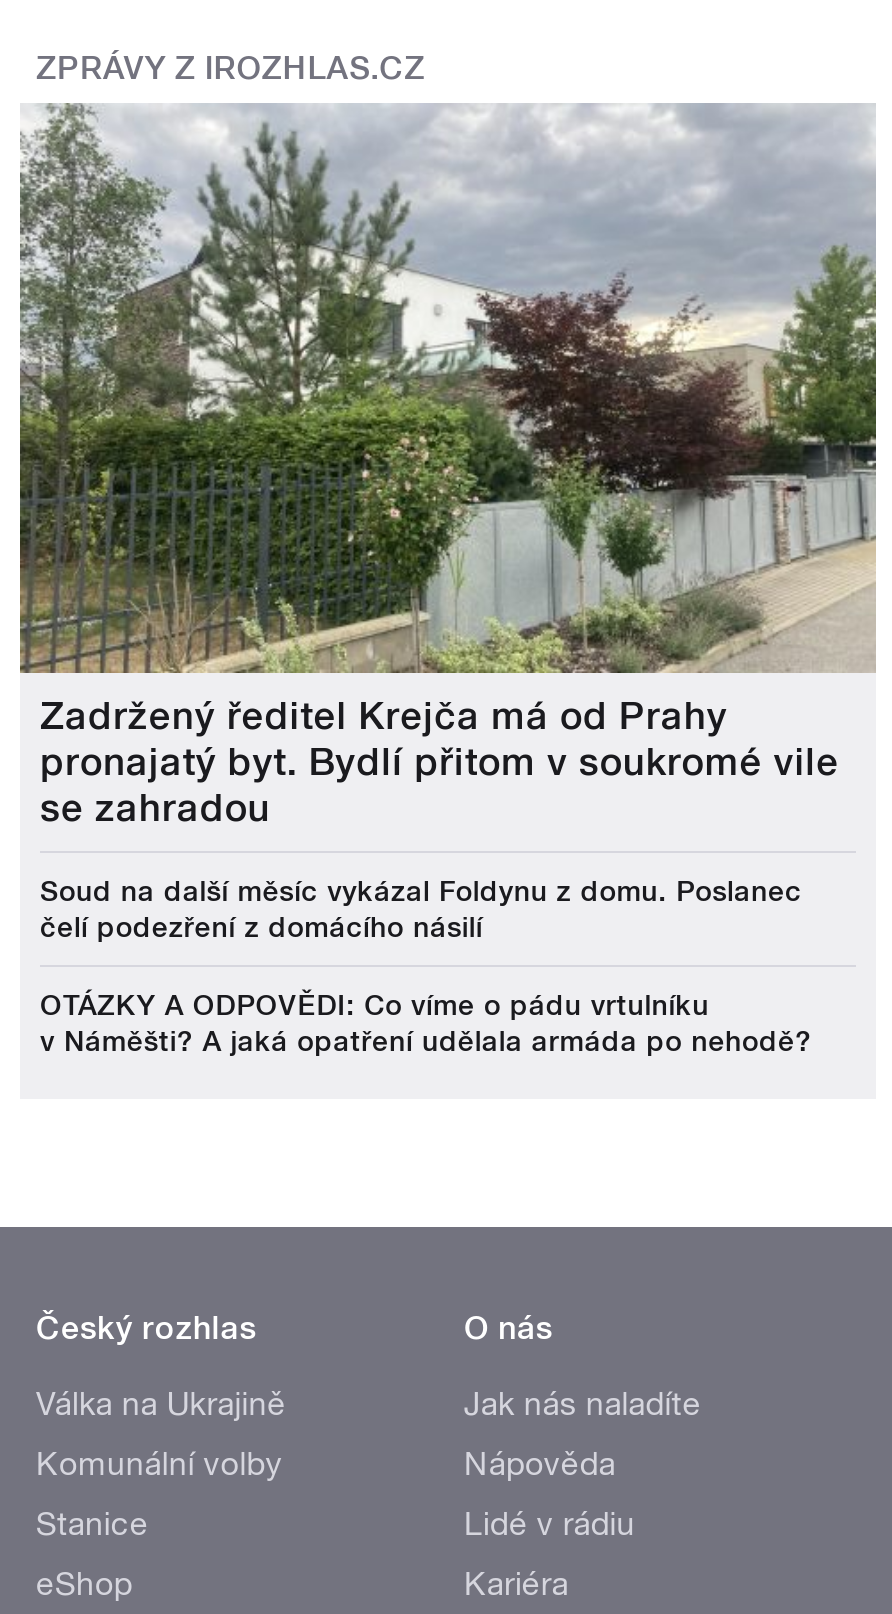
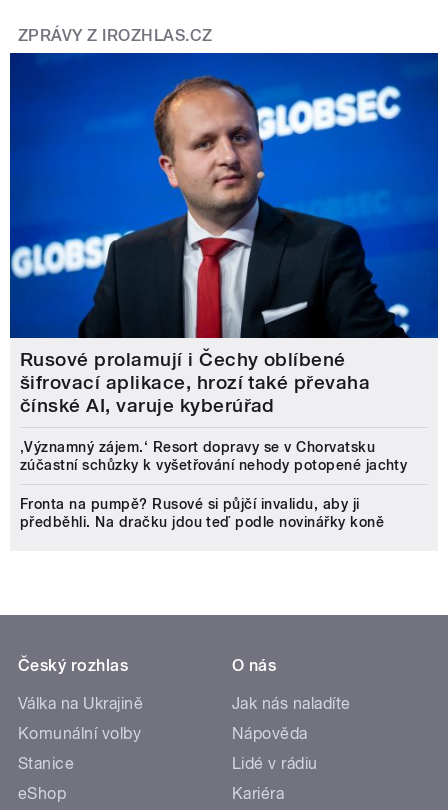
[18,103,878,831] [image] | Zadržený ředitel Krejča má od Prahy | pronajatý byt. Bydlí přitom v soukromé vile | se zahradou -> [9,52,439,417] [image] | Rusové prolamují i Čechy oblíbené | šifrovací aplikace, hrozí také převaha | čínské AI, varuje kyberúřad
[40,875,802,943] Soud na další měsíc vykázal Foldynu z domu. Poslanec | čelí podezření z domácího násilí -> [20,439,407,473] ‚Významný zájem.‘ Resort dopravy se v Chorvatsku | zúčastní schůzky k vyšetřování nehody potopené jachty
[40,989,812,1057] OTÁZKY A ODPOVĚDI: Co víme o pádu vrtulníku | v Náměšti? A jaká opatření udělala armáda po nehodě? -> [20,496,384,530] Fronta na pumpě? Rusové si půjčí invalidu, aby ji | předběhli. Na dračku jdou teď podle novinářky koně

